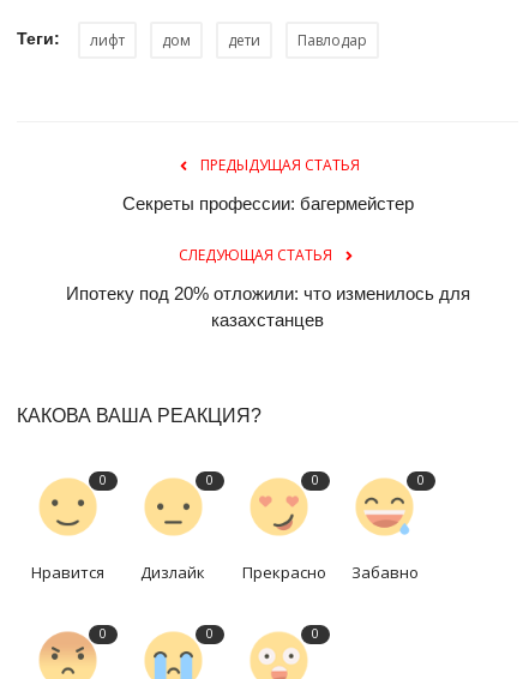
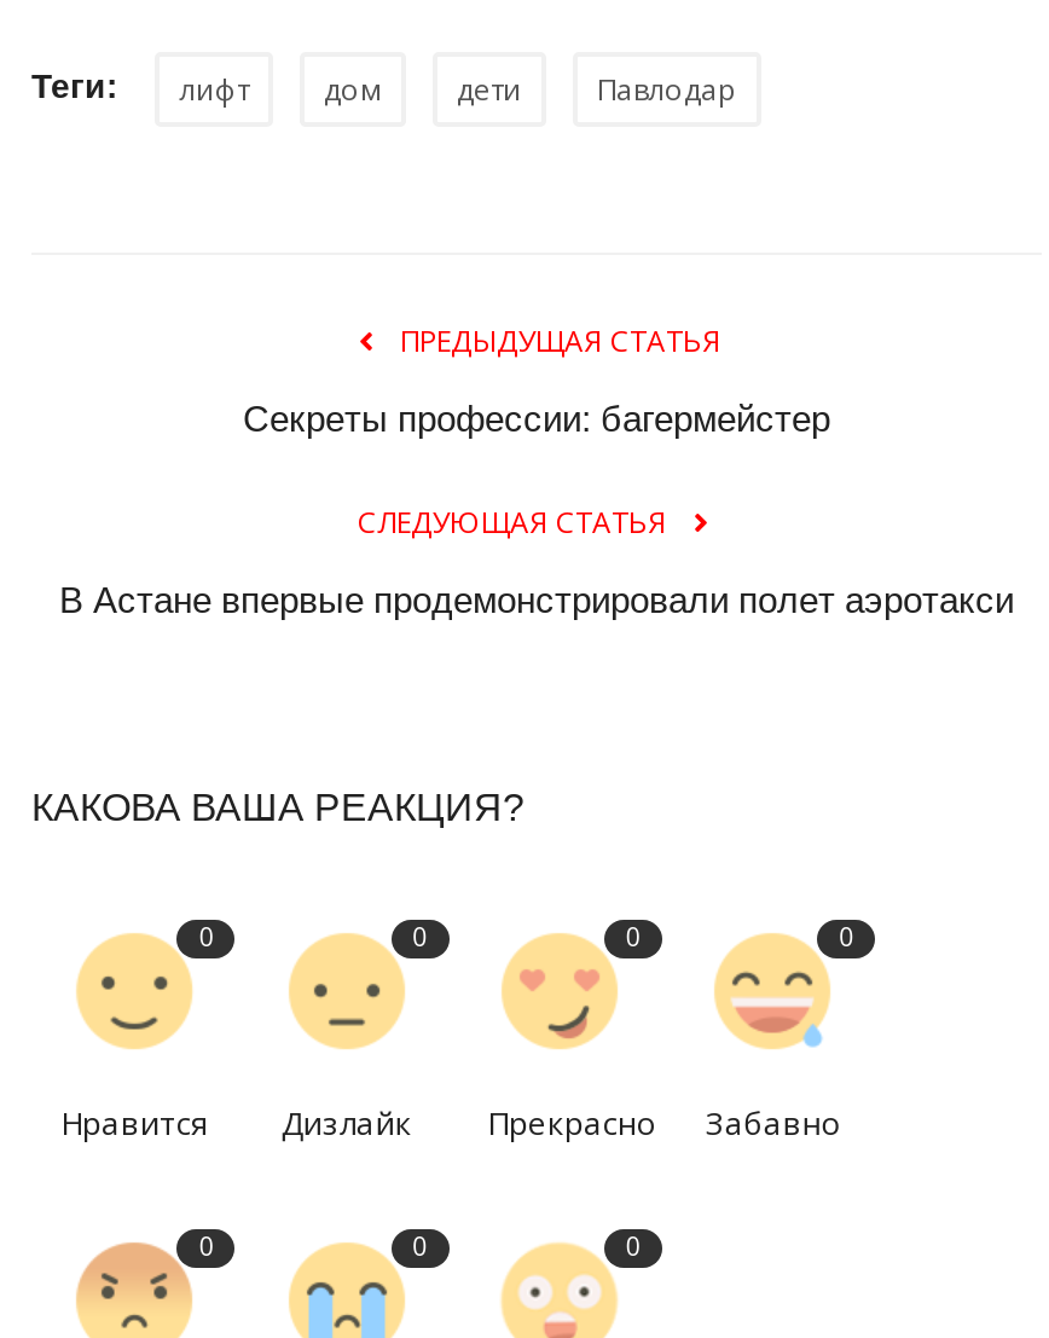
[65,283,470,330] Ипотеку под 20% отложили: что изменилось для | казахстанцев -> [59,580,1014,621] В Астане впервые продемонстрировали полет аэротакси

